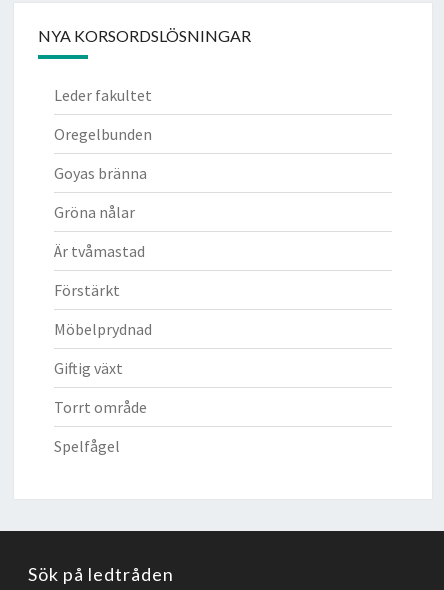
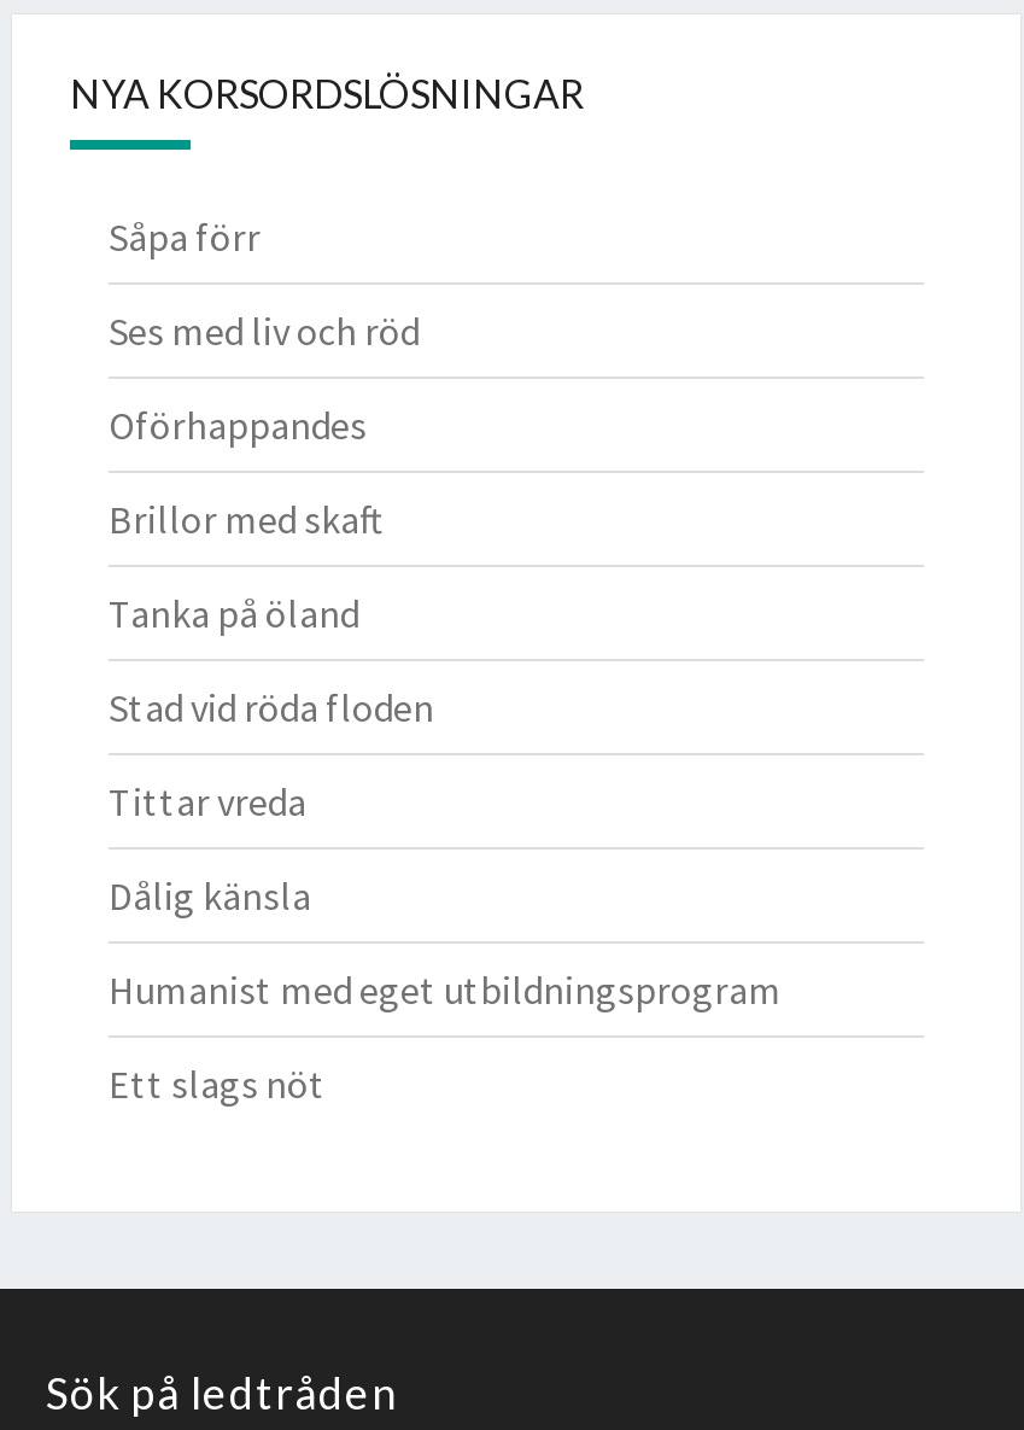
[54,85,152,105] Leder fakultet -> [109,212,261,261] Såpa förr
[54,124,152,144] Oregelbunden -> [109,307,420,355] Ses med liv och röd
[54,163,147,183] Goyas bränna -> [109,401,367,449] Oförhappandes
[54,202,135,222] Gröna nålar -> [109,495,384,543] Brillor med skaft
[54,241,145,261] Är tvåmastad -> [109,589,359,637] Tanka på öland
[54,280,120,300] Förstärkt -> [109,683,434,731] Stad vid röda floden
[54,319,152,339] Möbelprydnad -> [109,777,306,825] Tittar vreda
[54,358,123,378] Giftig växt -> [109,871,311,920] Dålig känsla
[54,397,147,417] Torrt område -> [109,965,782,1014] Humanist med eget utbildningsprogram
[54,436,120,456] Spelfågel -> [109,1060,326,1108] Ett slags nöt

